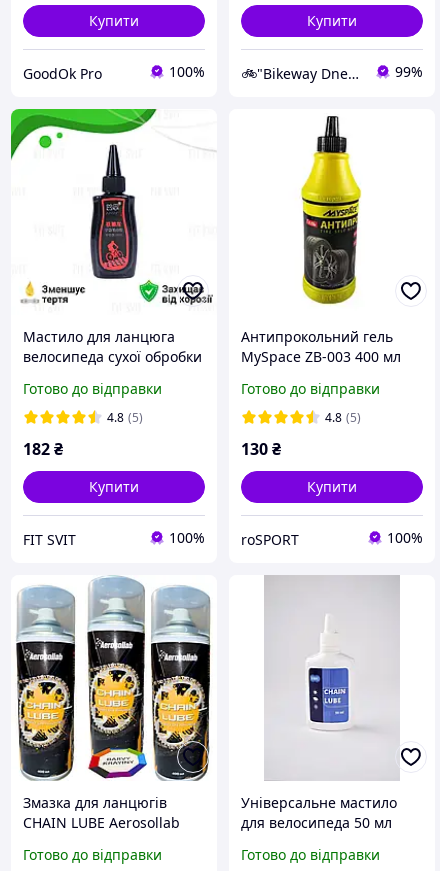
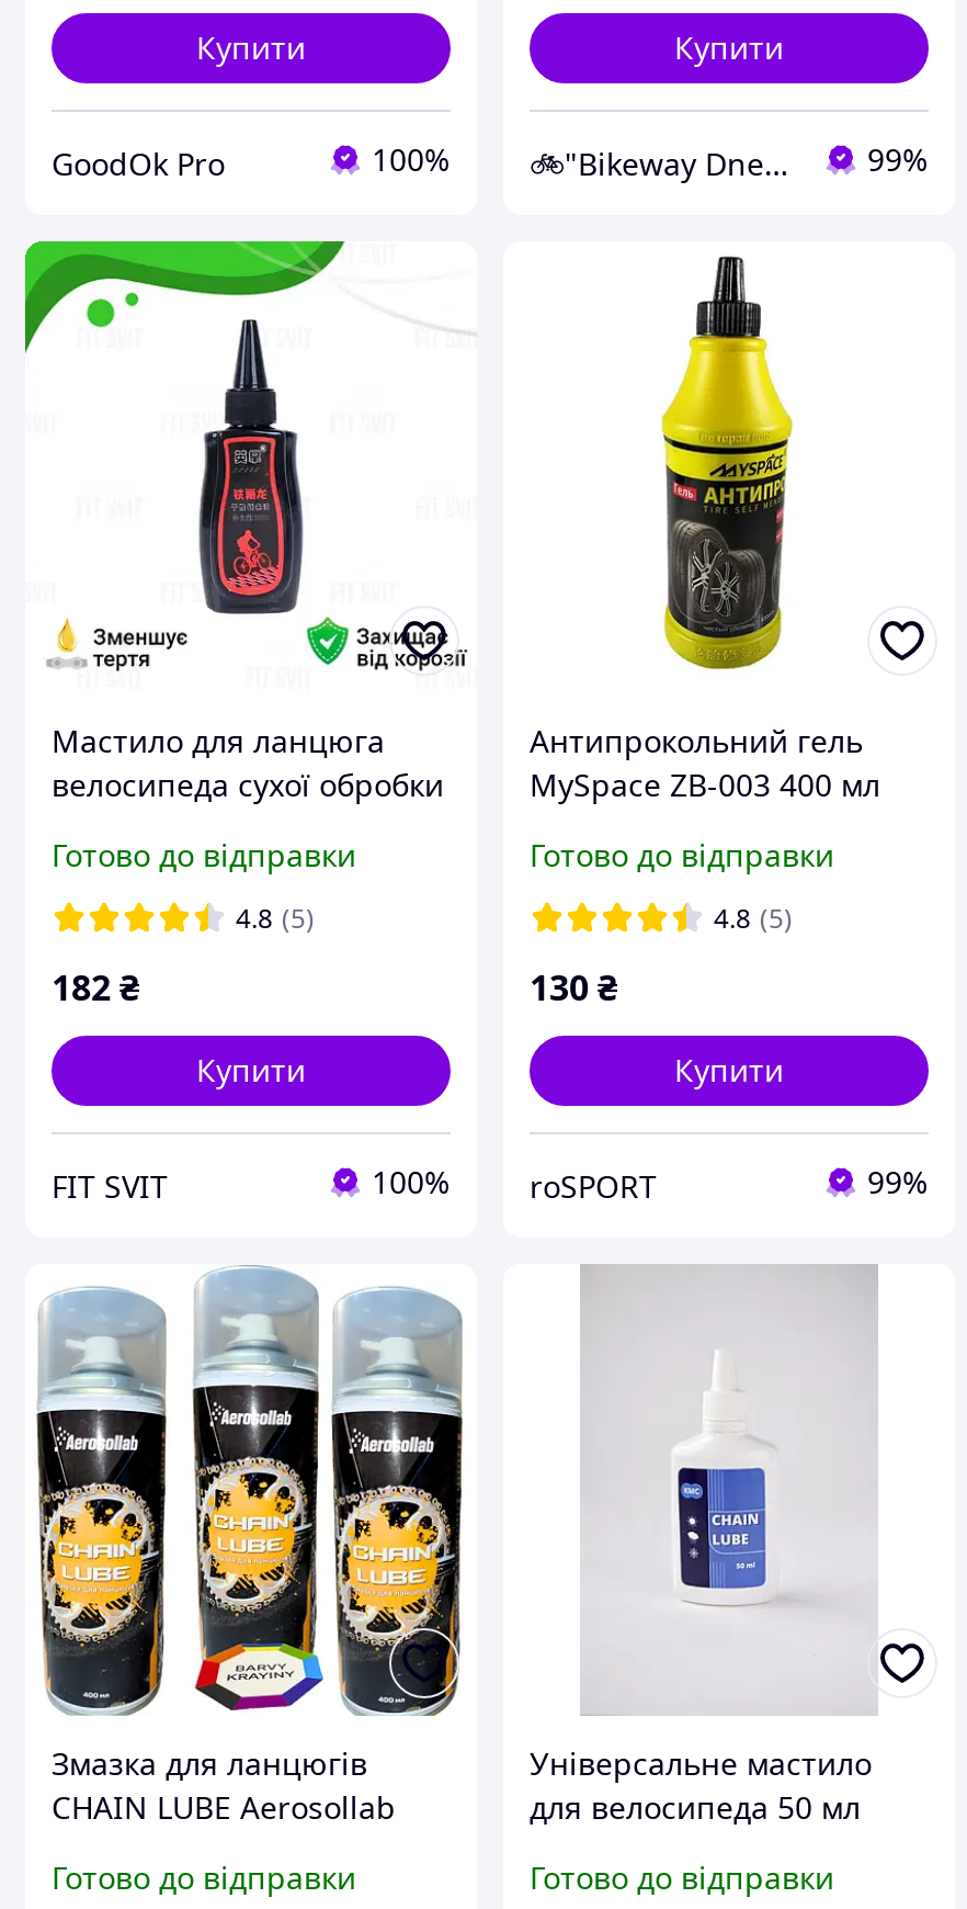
[387,528,423,547] 100% -> [867,1161,929,1203] 99%

